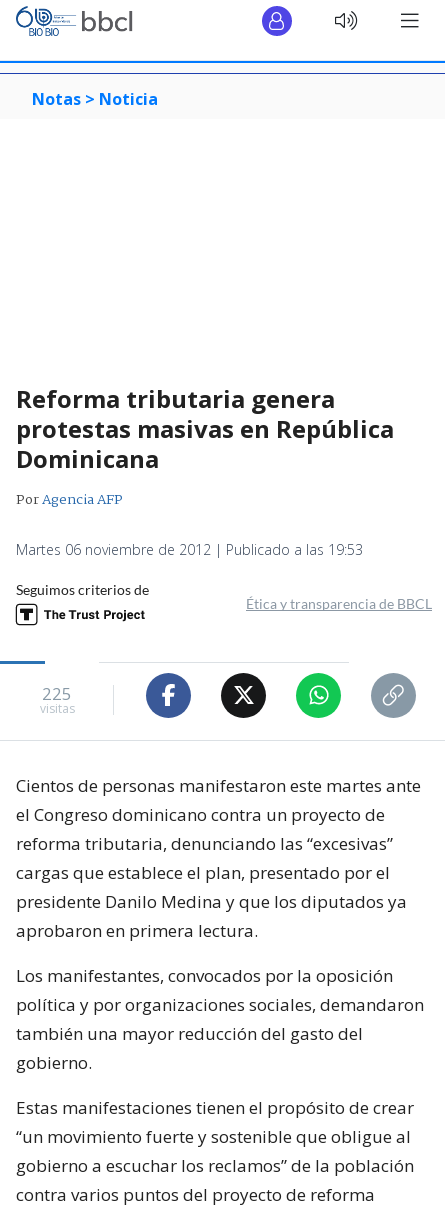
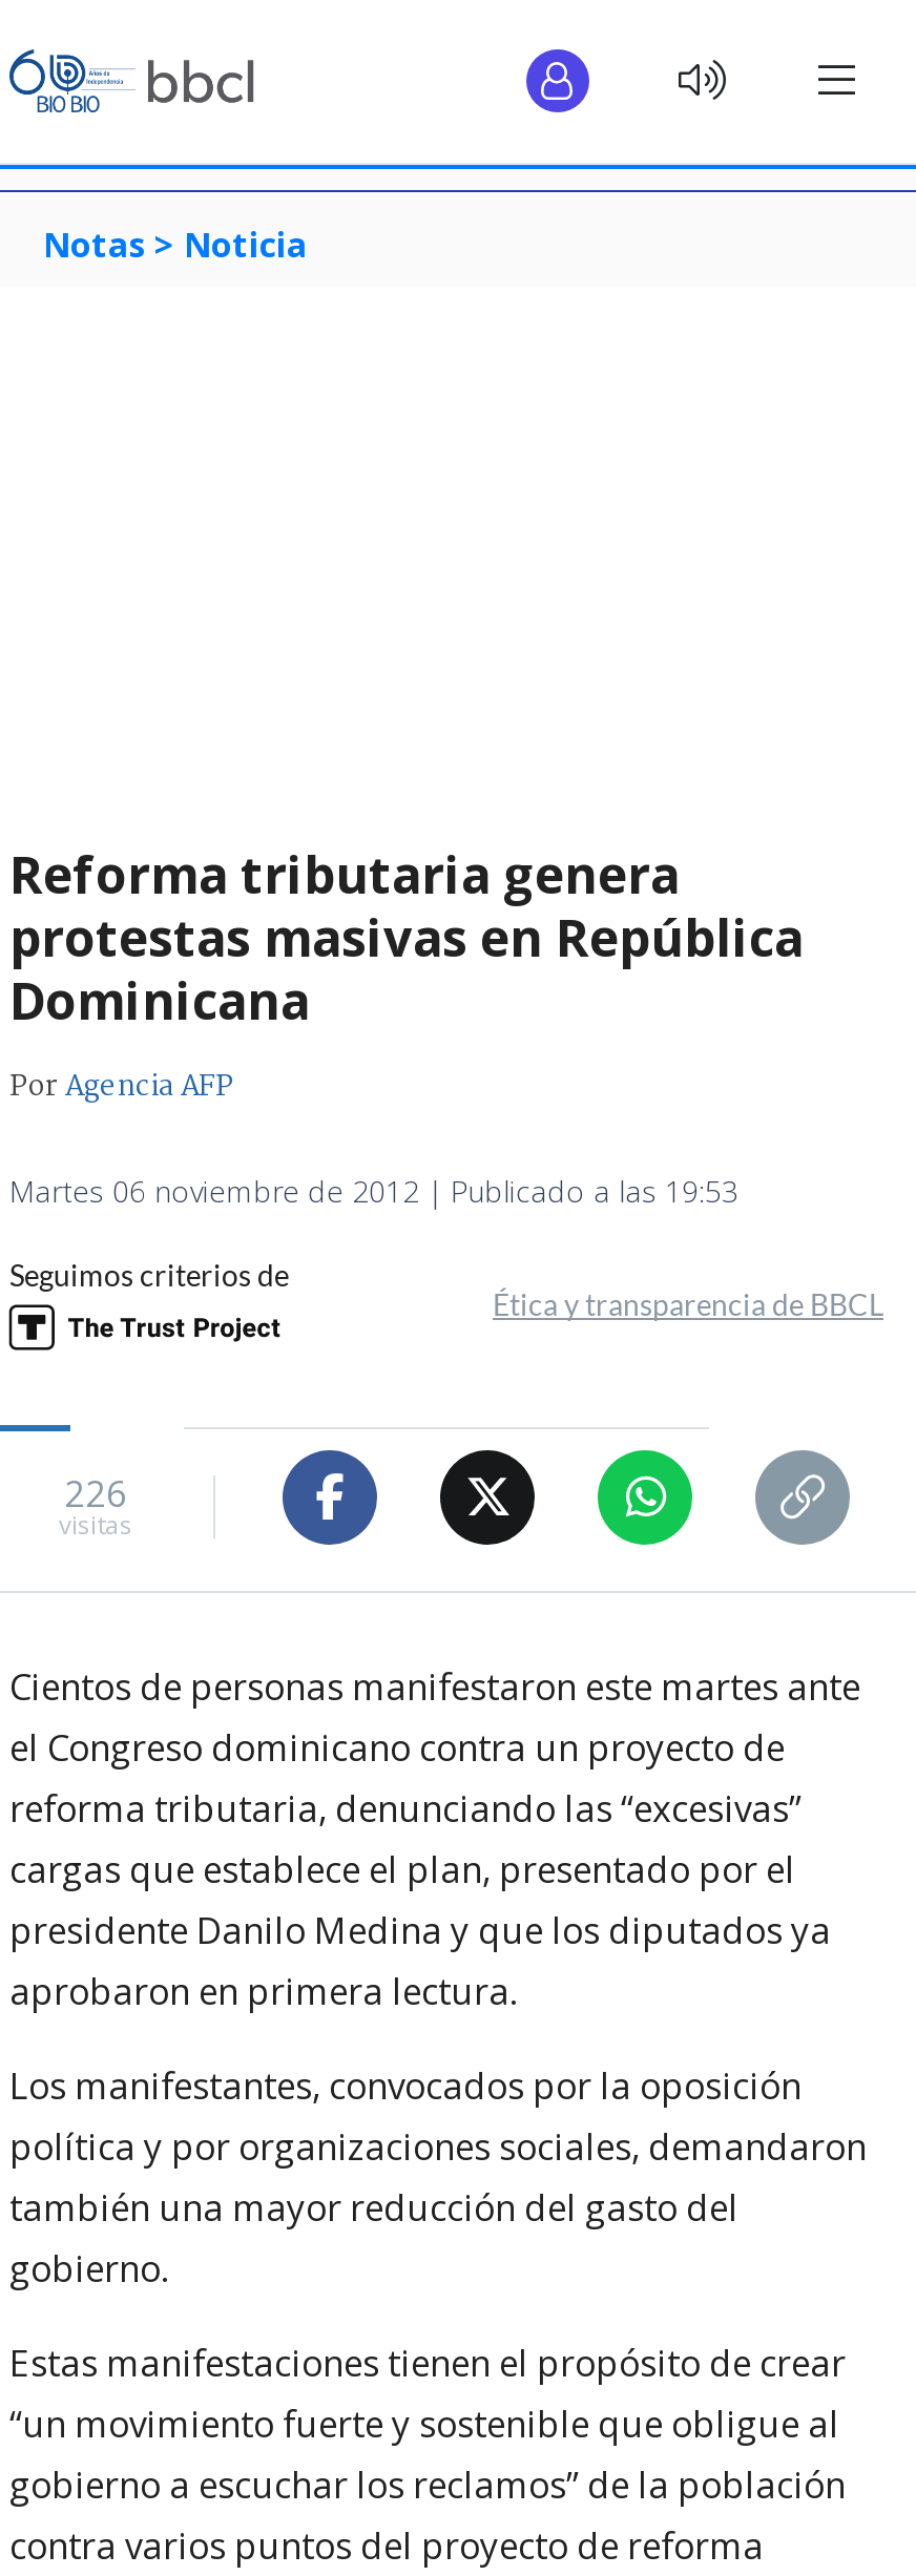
[42,682,72,705] 225 -> [64,1470,127,1518] 226

